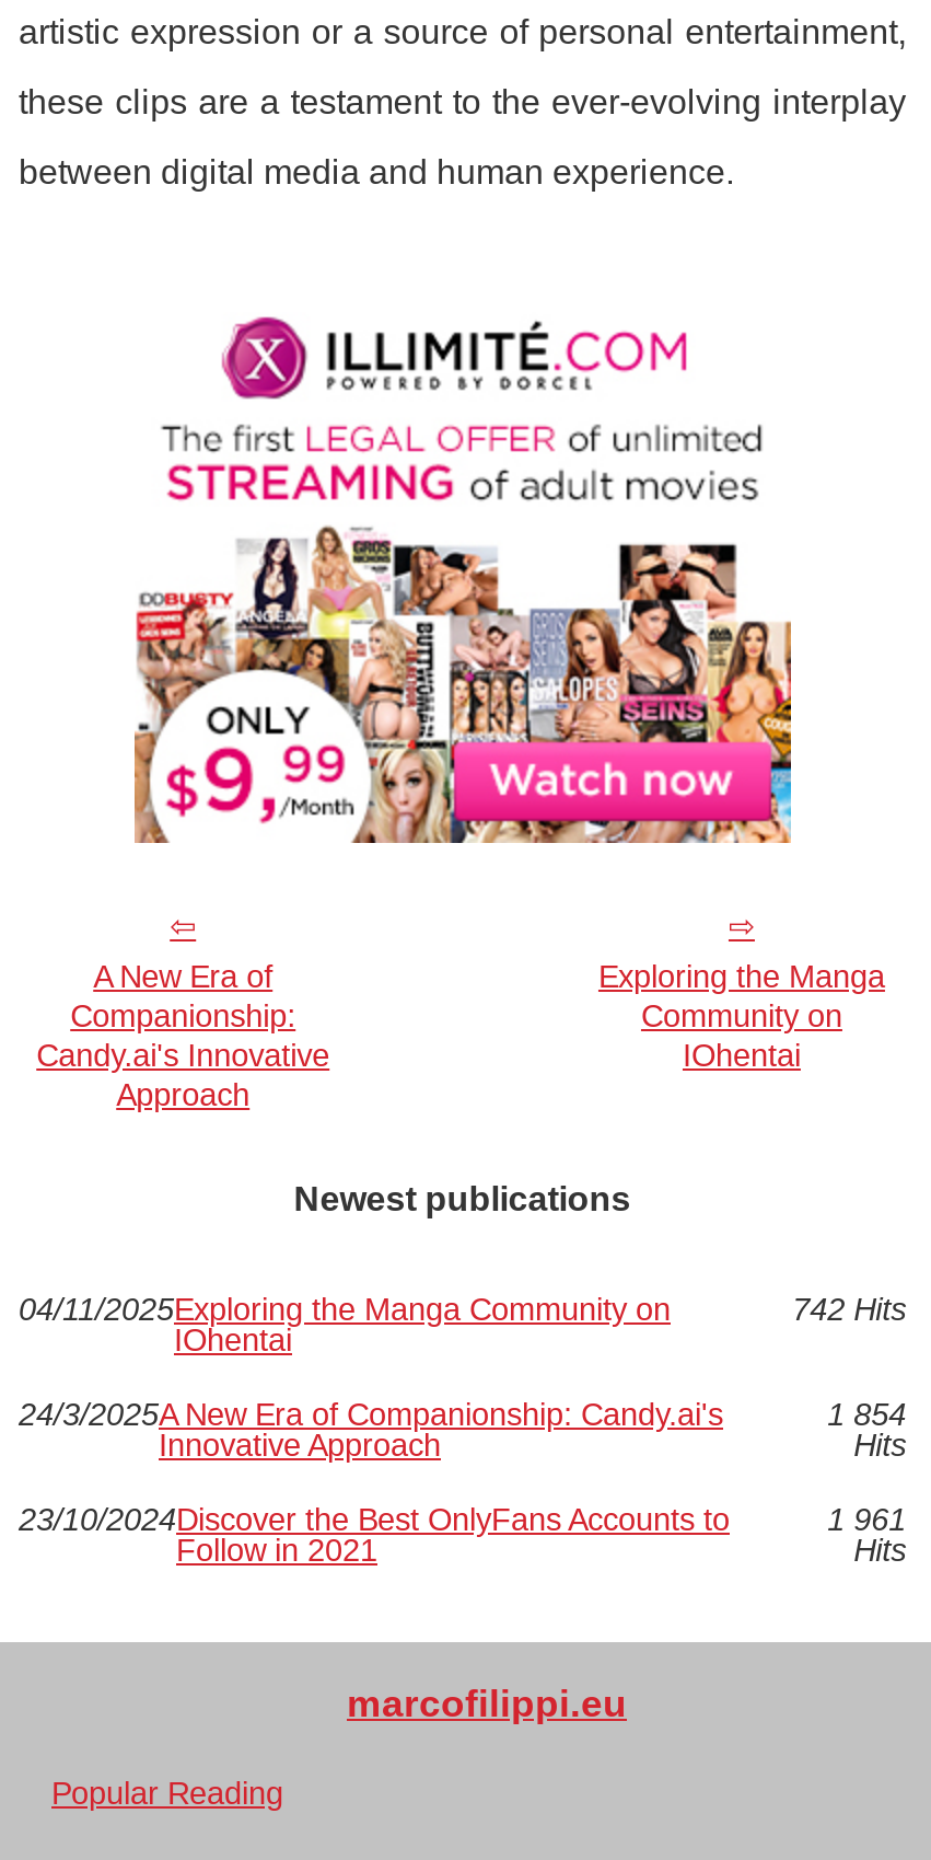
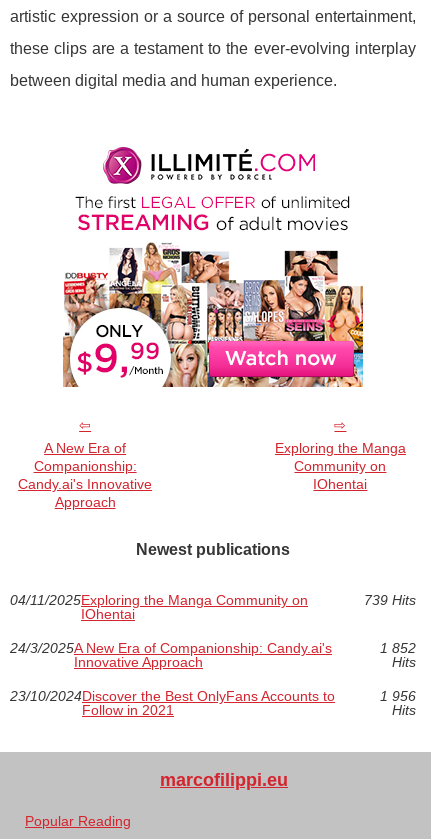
[792,1291,906,1326] 742 Hits -> [364,591,416,607] 739 Hits
[827,1396,906,1431] 1 854 -> [380,639,416,655] 1 852
[827,1501,906,1536] 1 961 -> [380,687,416,703] 1 956

